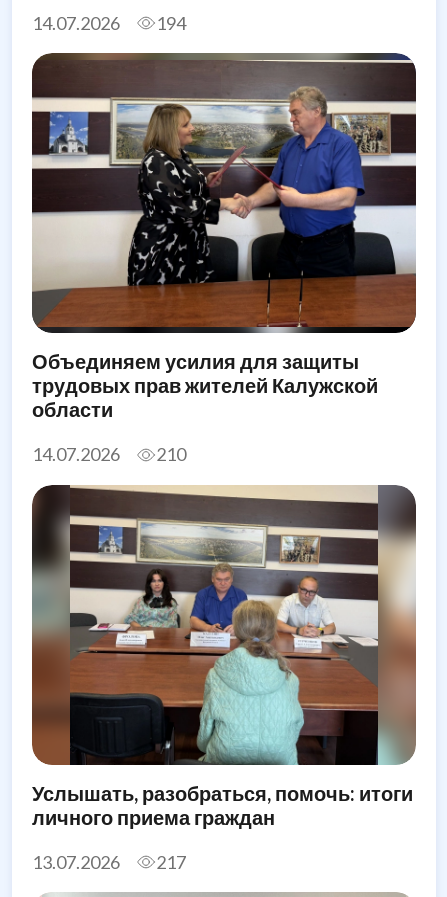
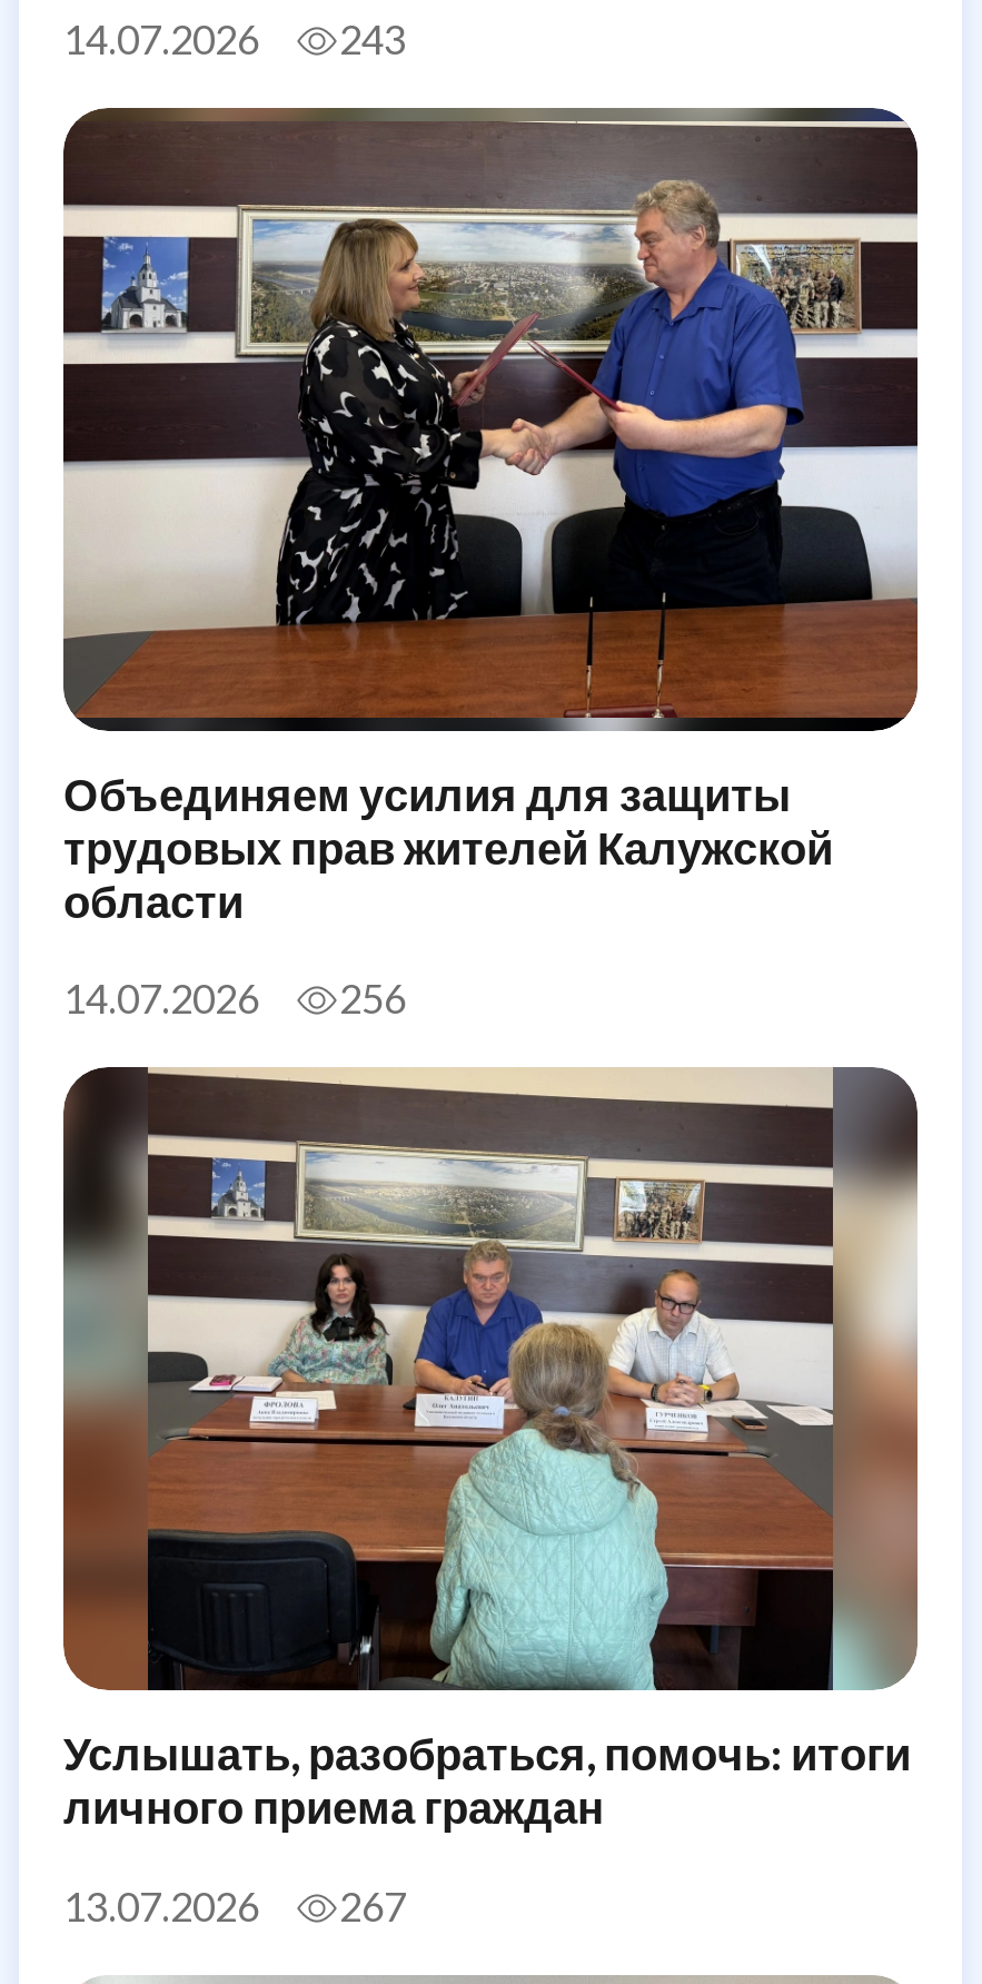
[32,12,186,34] 14.07.2026 194 -> [63,14,406,63] 14.07.2026 243
[32,443,186,465] 14.07.2026 210 -> [63,974,406,1023] 14.07.2026 256
[32,851,186,873] 13.07.2026 217 -> [63,1881,406,1930] 13.07.2026 267

